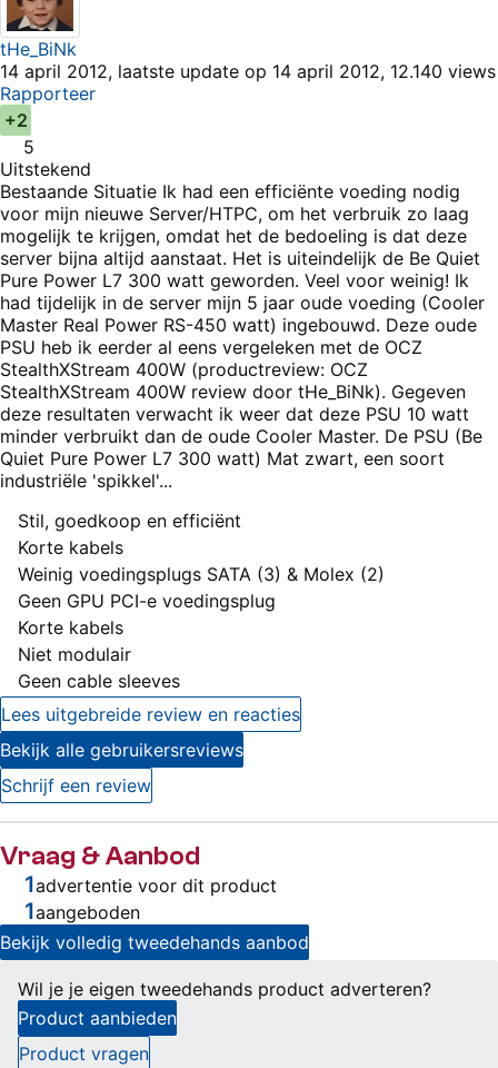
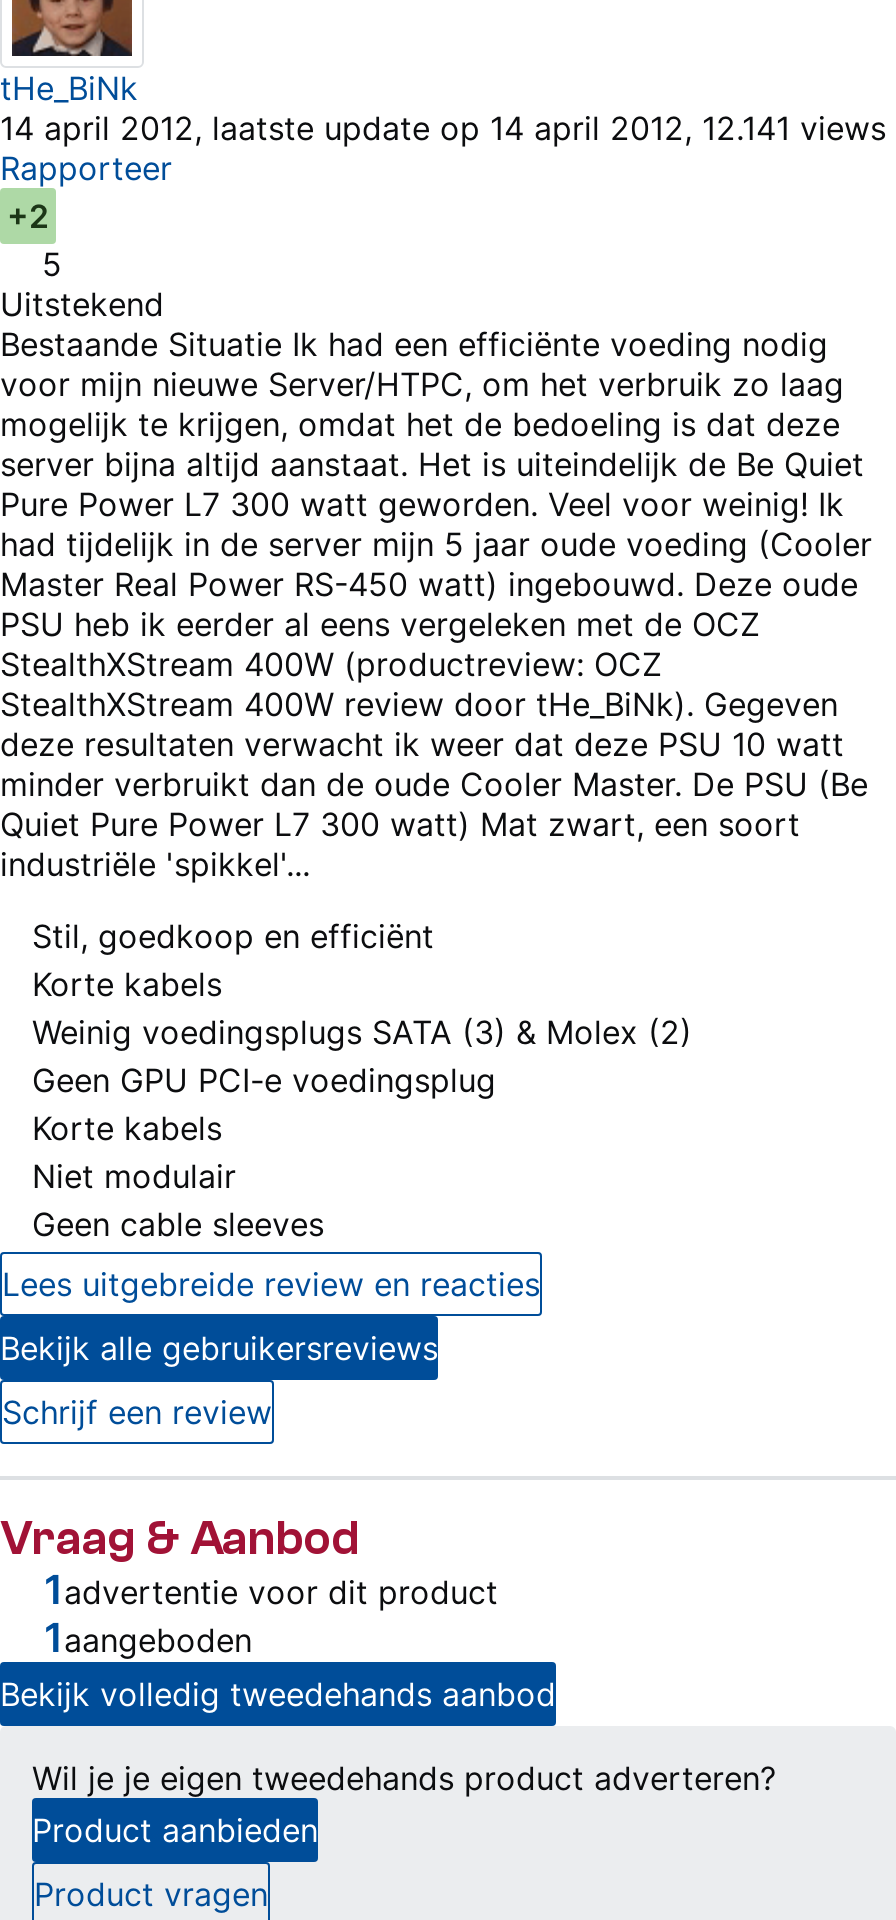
[0,60,496,82] 14 april 2012, laatste update op 14 april 2012, 12.140 views -> [0,108,886,148] 14 april 2012, laatste update op 14 april 2012, 12.141 views

